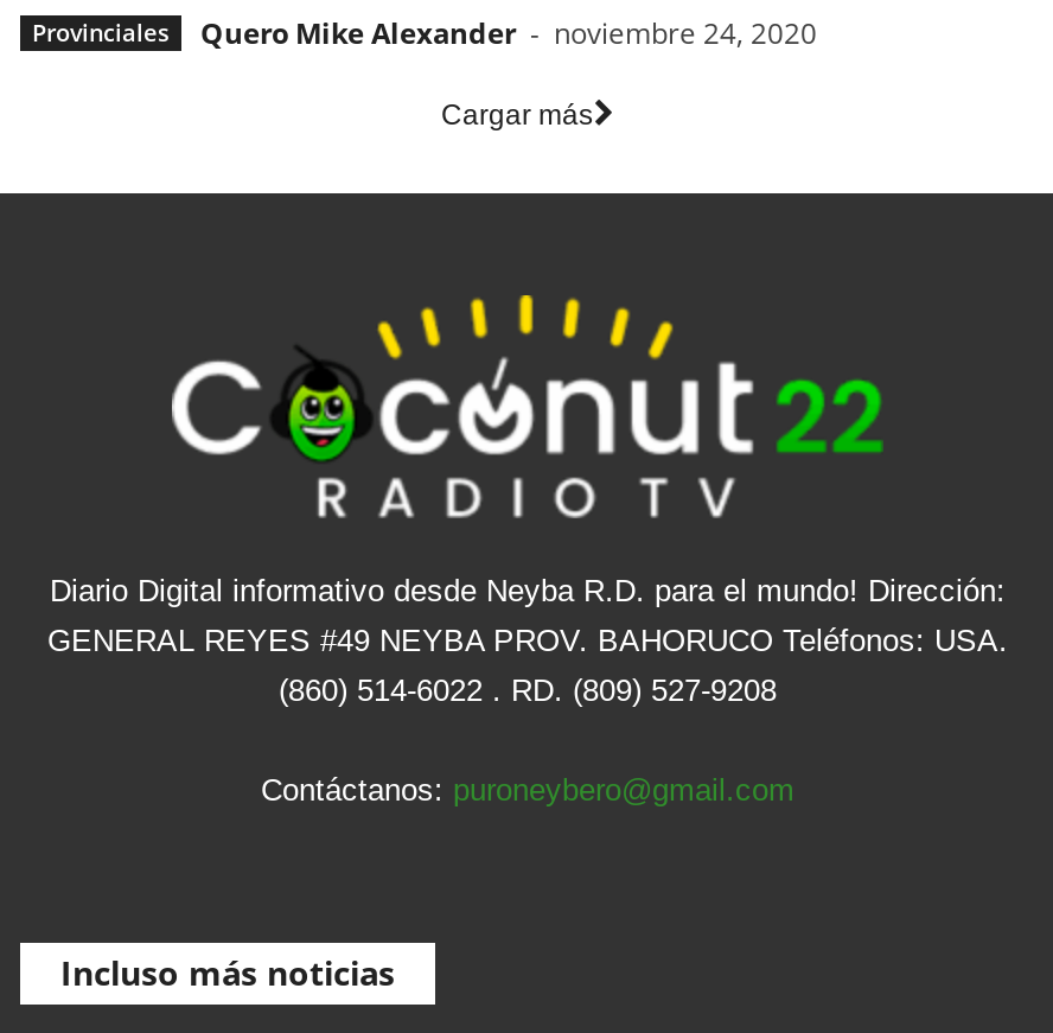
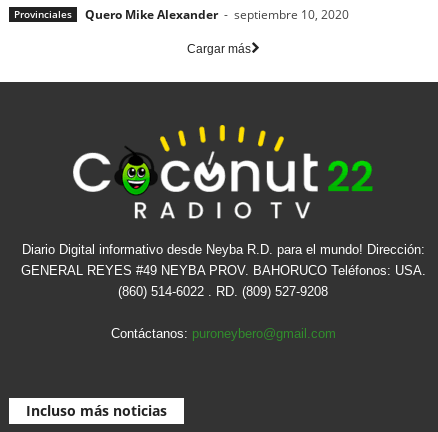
[200,13,817,53] Quero Mike Alexander - noviembre 24, 2020 -> [85,6,349,23] Quero Mike Alexander - septiembre 10, 2020

